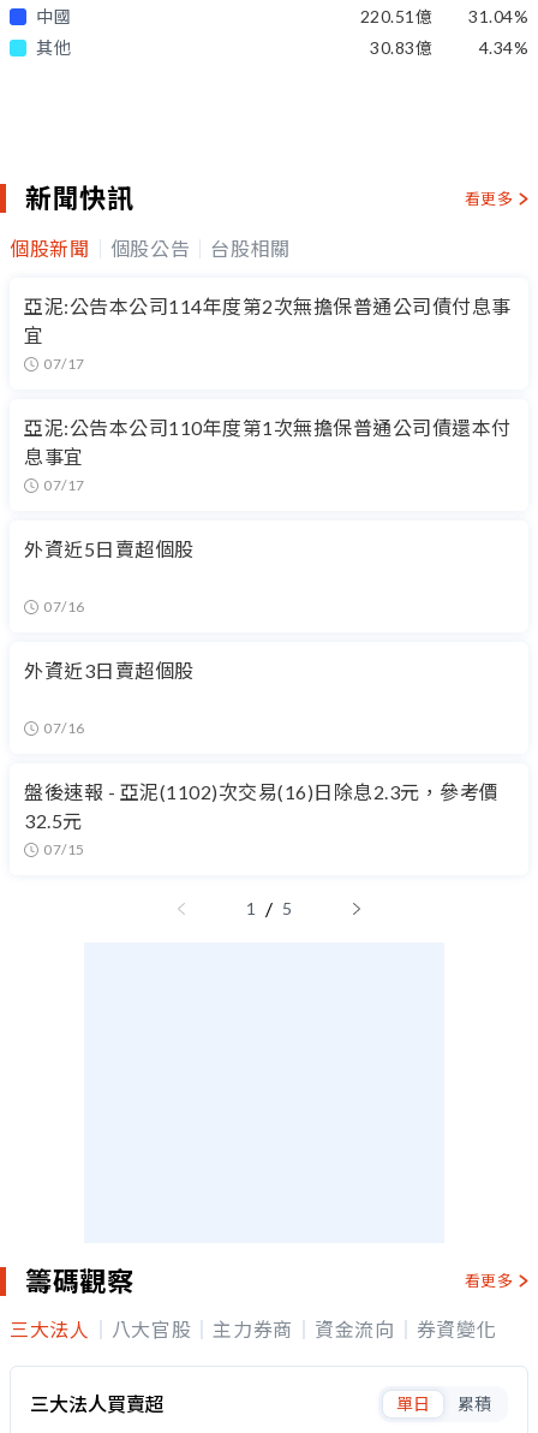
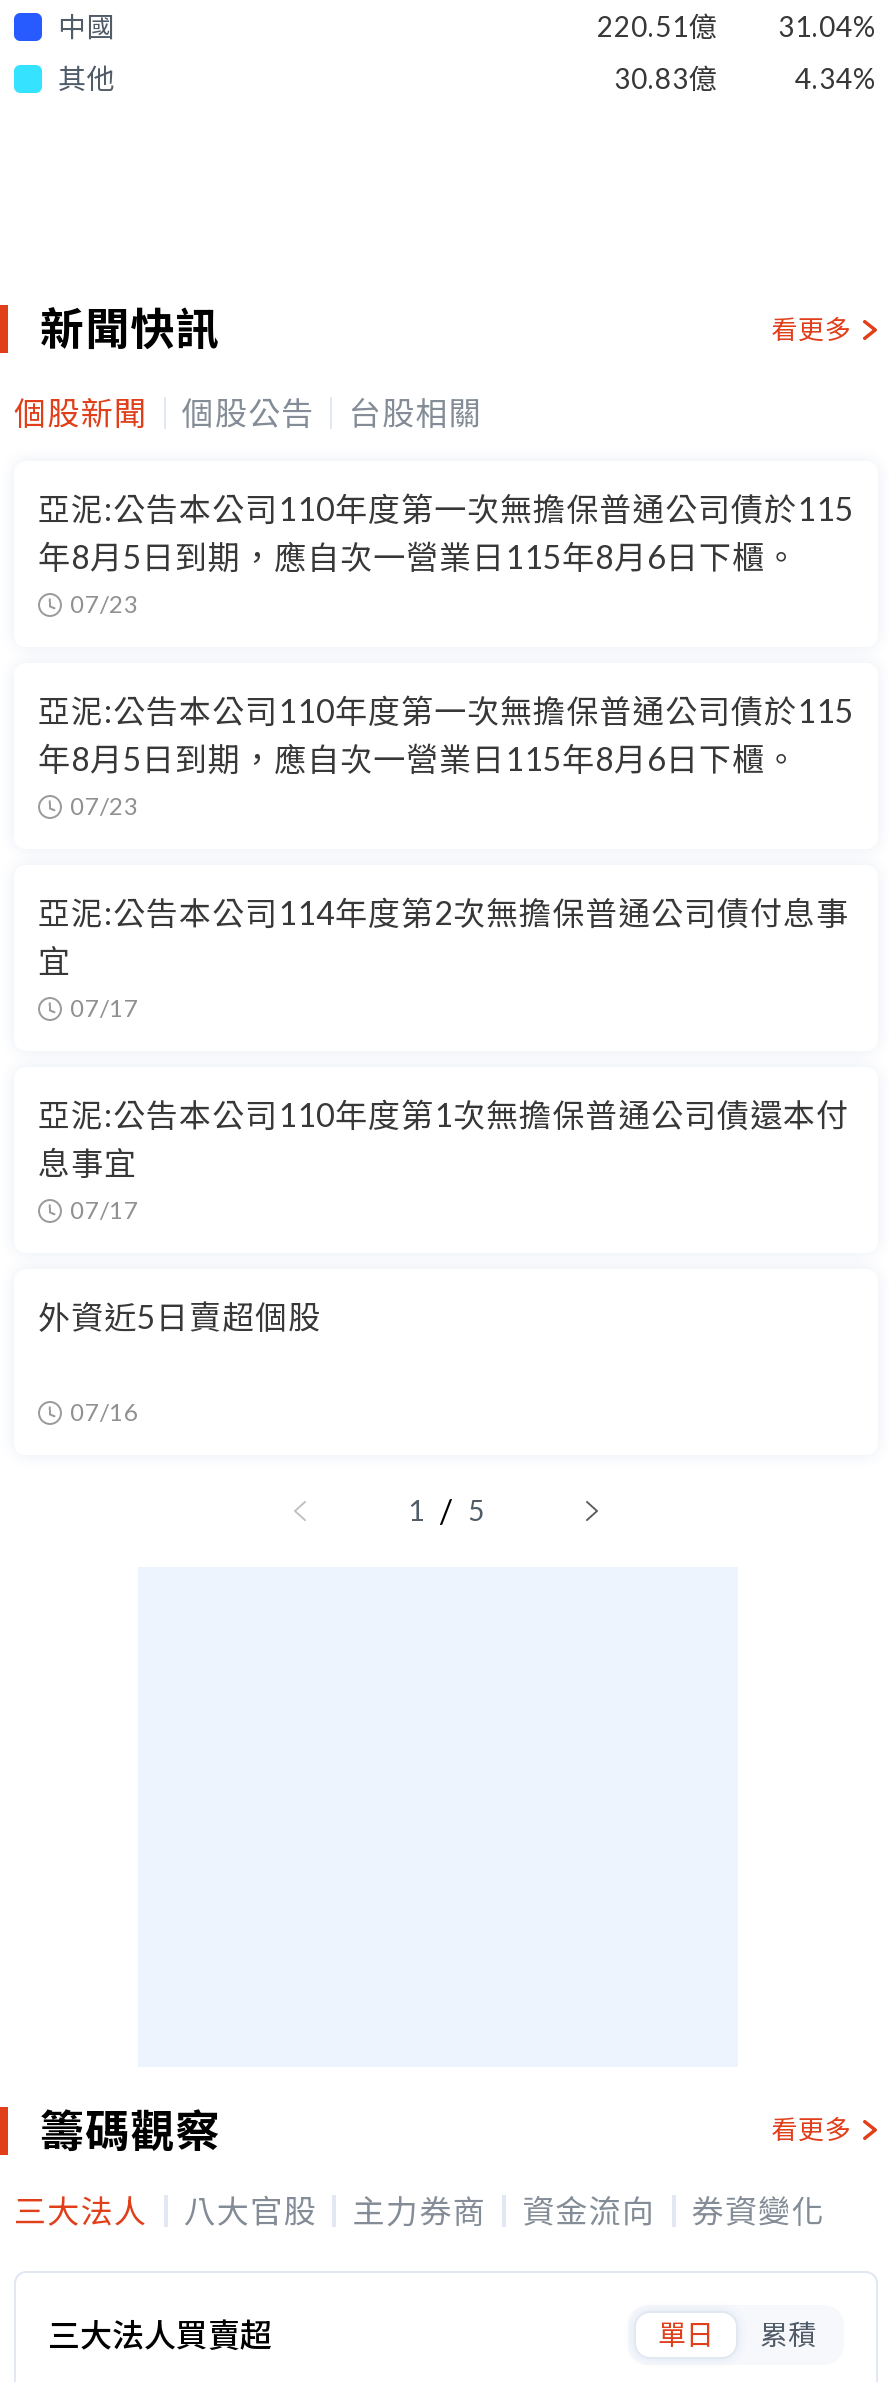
none -> [38,489,854,821] 亞泥:公告本公司110年度第一次無擔保普通公司債於115 | 年8月5日到期，應自次一營業日115年8月6日下櫃。 | 07/23 | 亞泥:公告本公司110年度第一次無擔保普通公司債於115 | 年8月5日到期，應自次一營業日115年8月6日下櫃。 | 07/23
moved [24,295,511,616] -> [38,893,849,1427]: 亞泥:公告本公司114年度第2次無擔保普通公司債付息事 | 宜 | 07/17 | 亞泥:公告本公司110年度第1次無擔保普通公司債還本付 | 息事宜 | 07/17 | 外資近5日賣超個股 | 07/16
[24,659,499,858] 外資近3日賣超個股 | 07/16 | 盤後速報 - 亞泥(1102)次交易(16)日除息2.3元，參考價 | 32.5元 | 07/15 -> none

